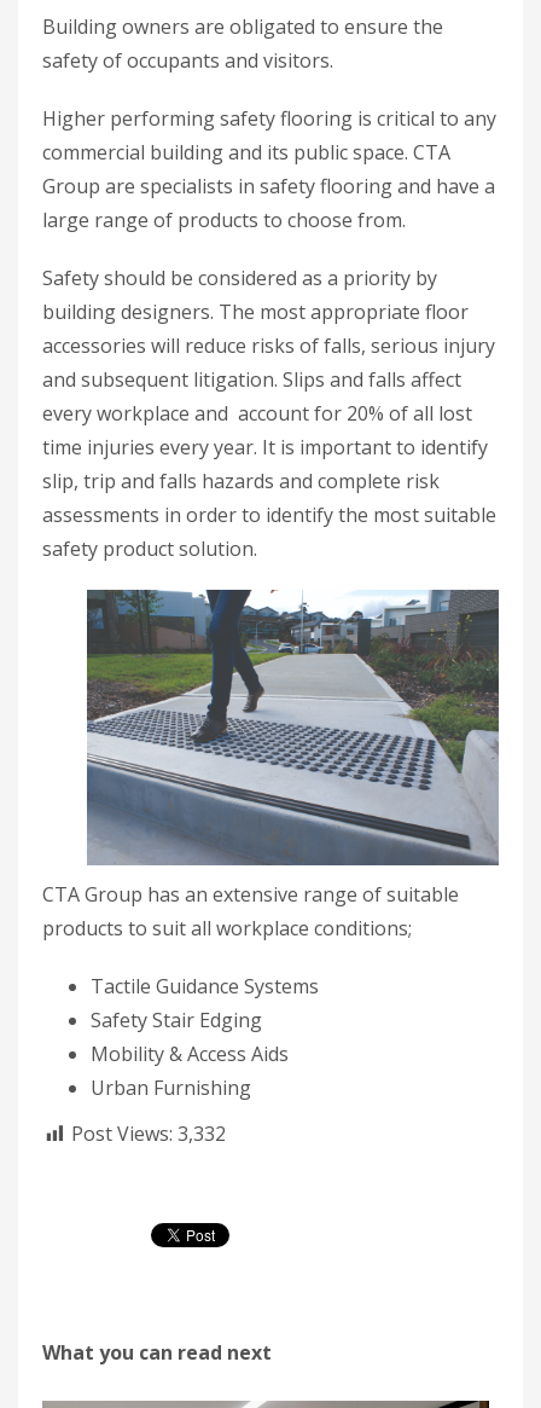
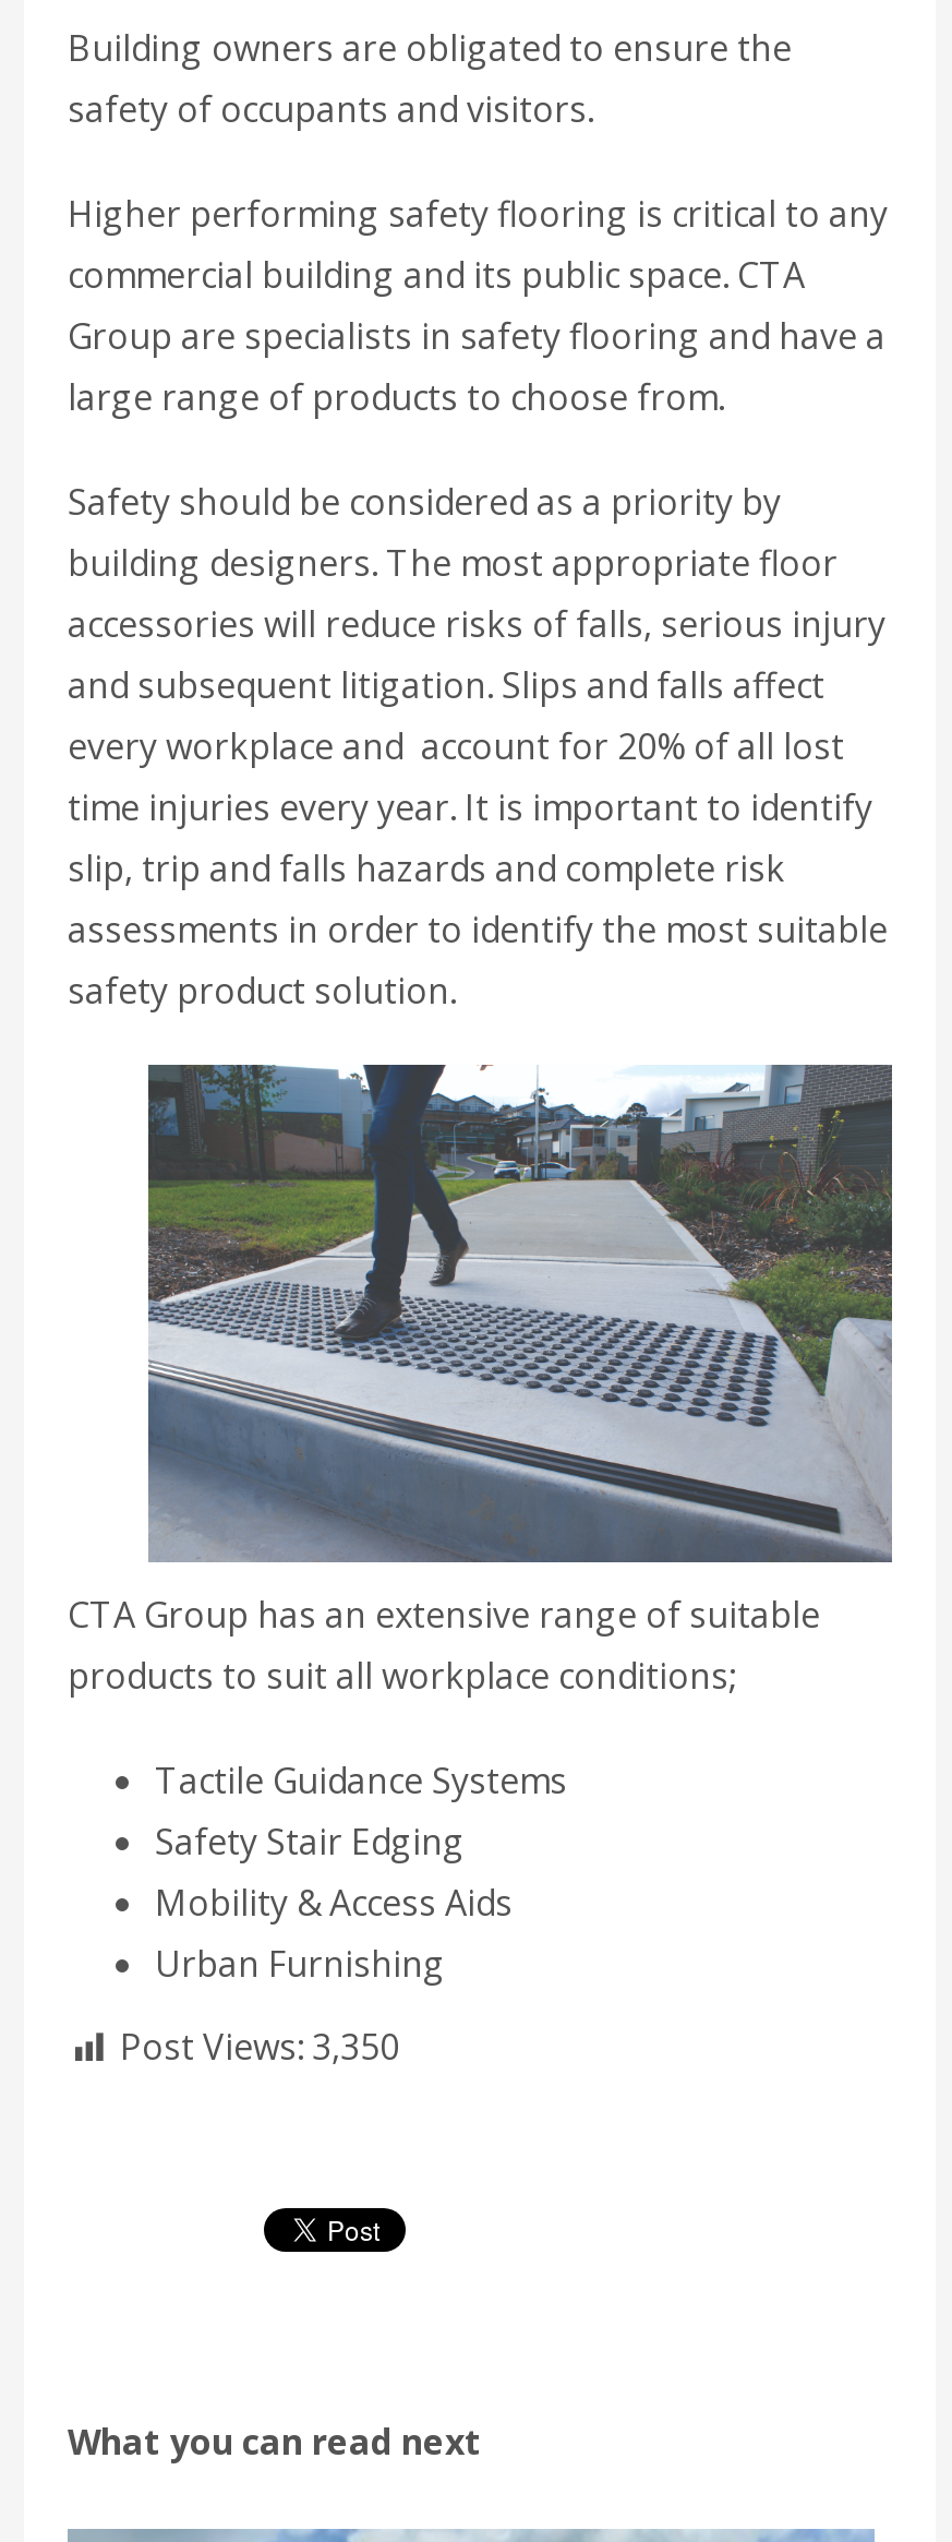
[71,1121,226,1147] Post Views: 3,332 -> [120,2024,399,2072] Post Views: 3,350

